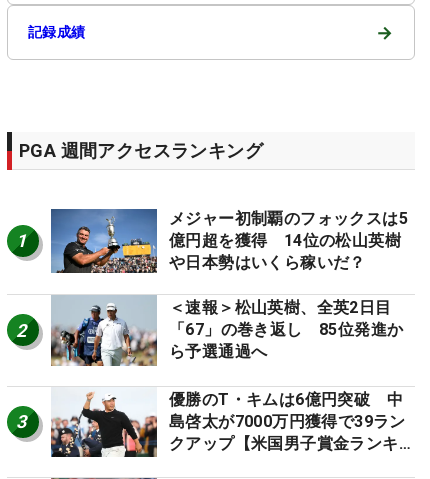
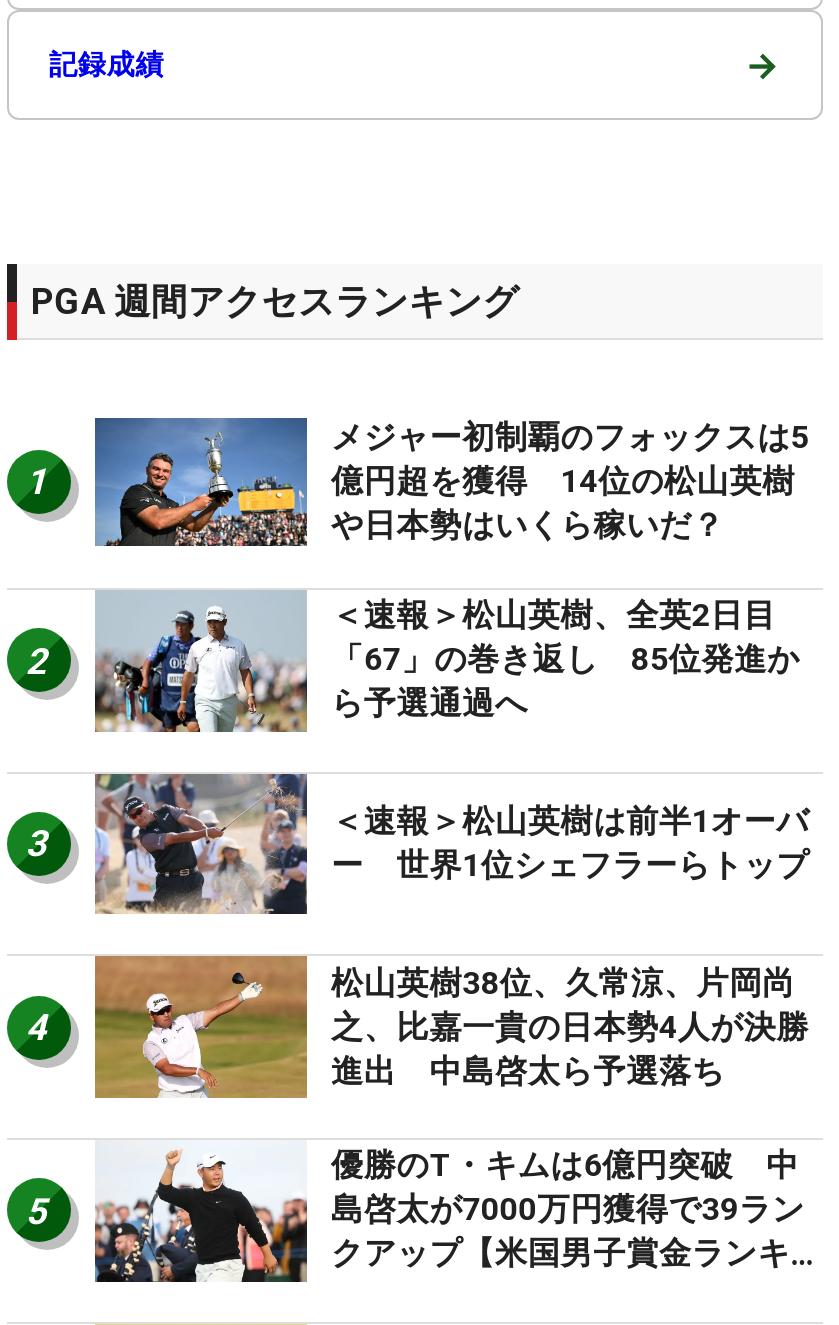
none -> [93,772,809,914] [image] | ＜速報＞松山英樹は前半1オーバ | ー 世界1位シェフラーらトップ
none -> [26,1006,46,1048] 4
none -> [26,954,809,1231] [image] | 松山英樹38位、久常涼、片岡尚 | 之、比嘉一貴の日本勢4人が決勝 | 進出 中島啓太ら予選落ち | 5

